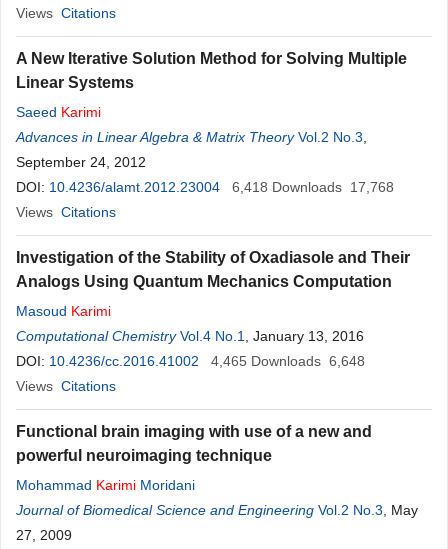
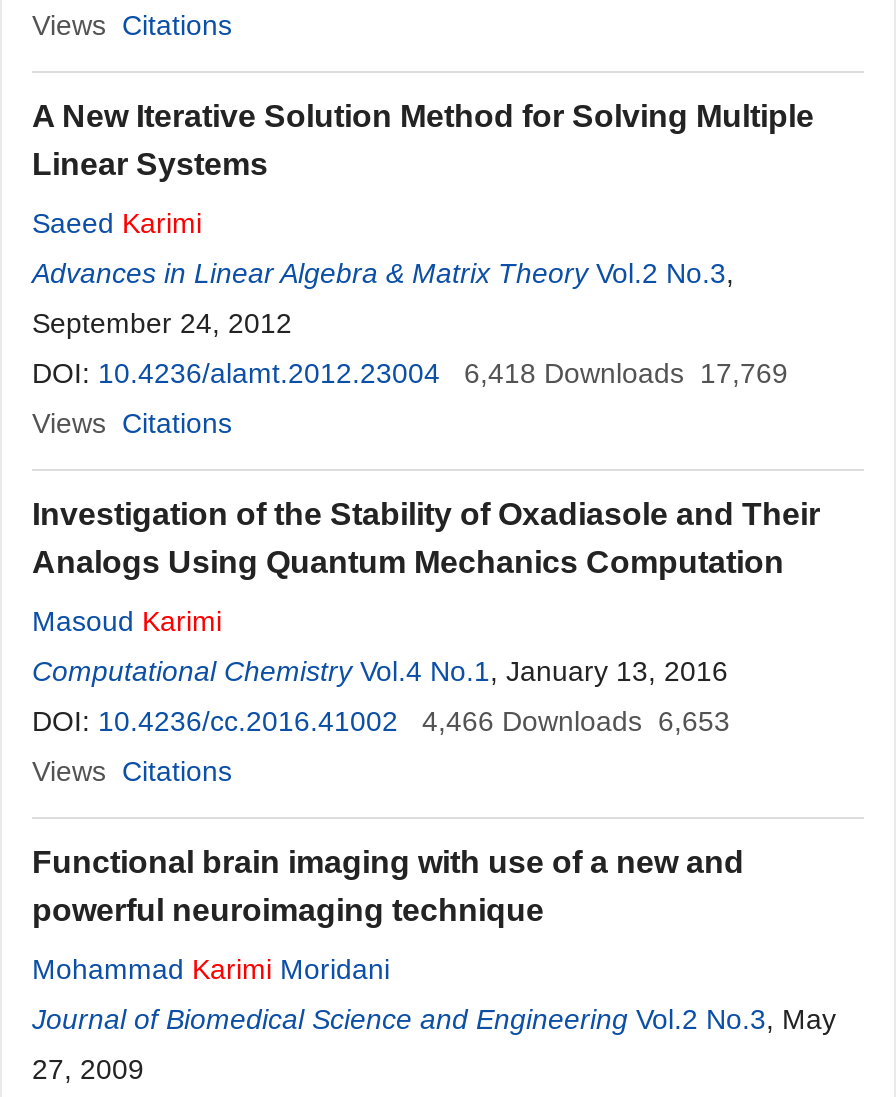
[16,179,394,195] DOI: 10.4236/alamt.2012.23004 6,418 Downloads 17,768 -> [32,357,788,389] DOI: 10.4236/alamt.2012.23004 6,418 Downloads 17,769
[16,353,365,369] DOI: 10.4236/cc.2016.41002 4,465 Downloads 6,648 -> [32,705,730,737] DOI: 10.4236/cc.2016.41002 4,466 Downloads 6,653

